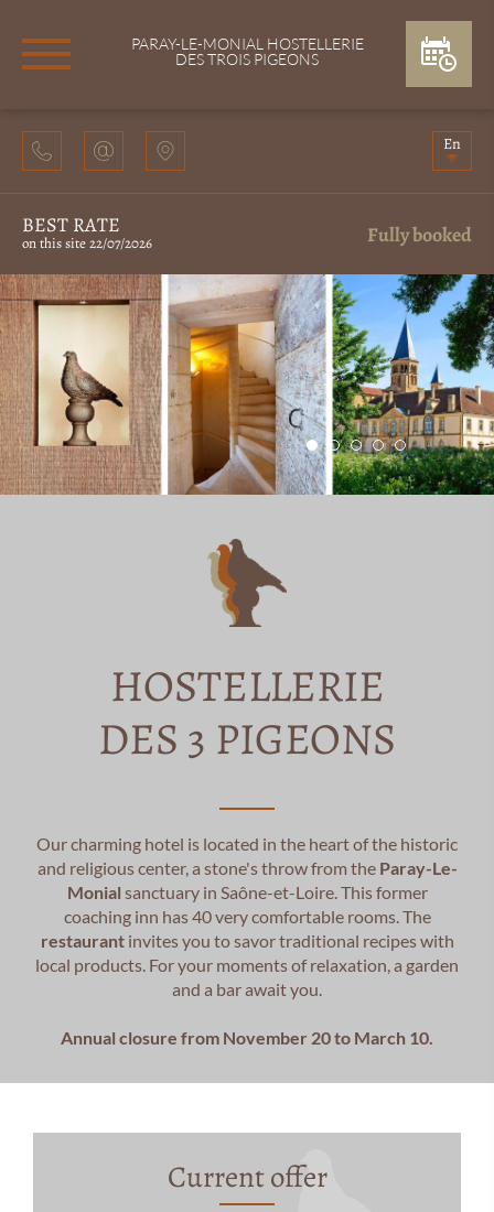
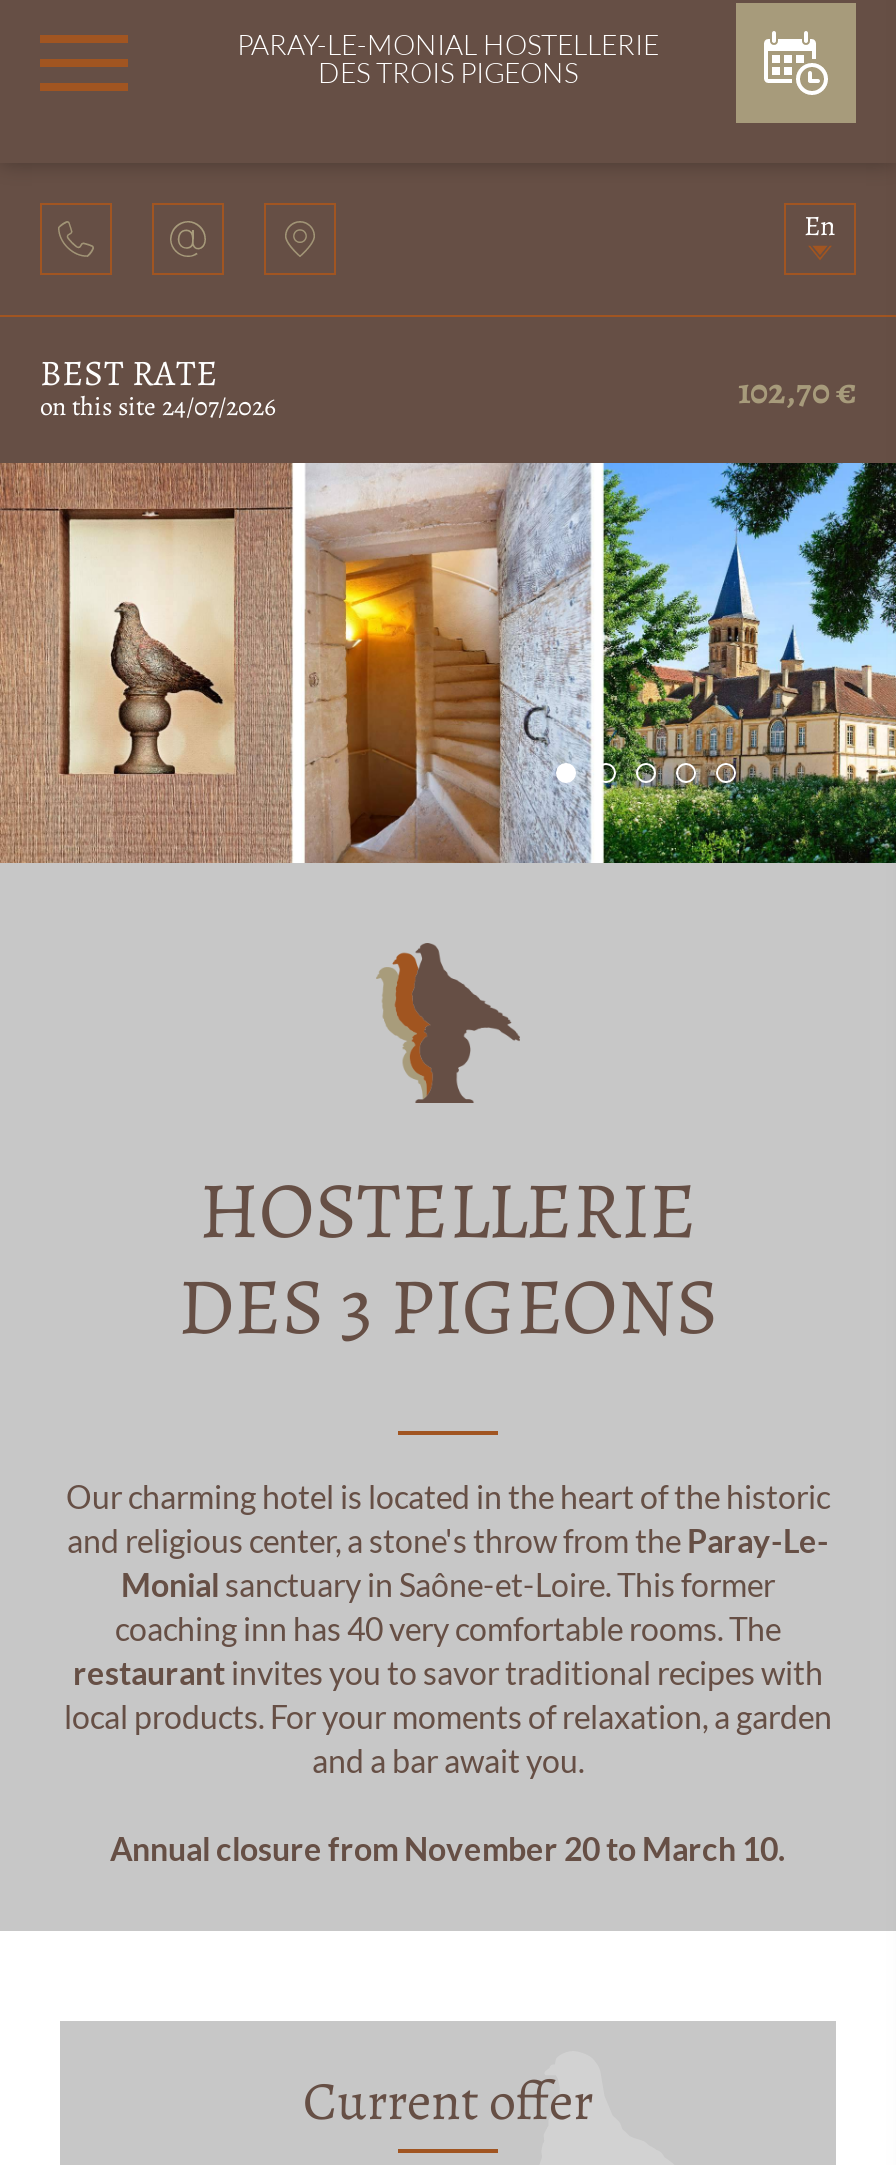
[22,221,472,252] on this site 22/07/2026 | Fully booked -> [40,366,856,423] on this site 24/07/2026 | 102,70 €

